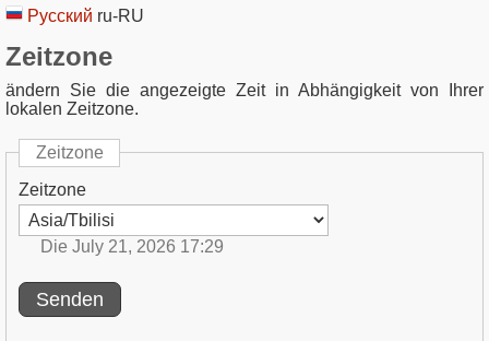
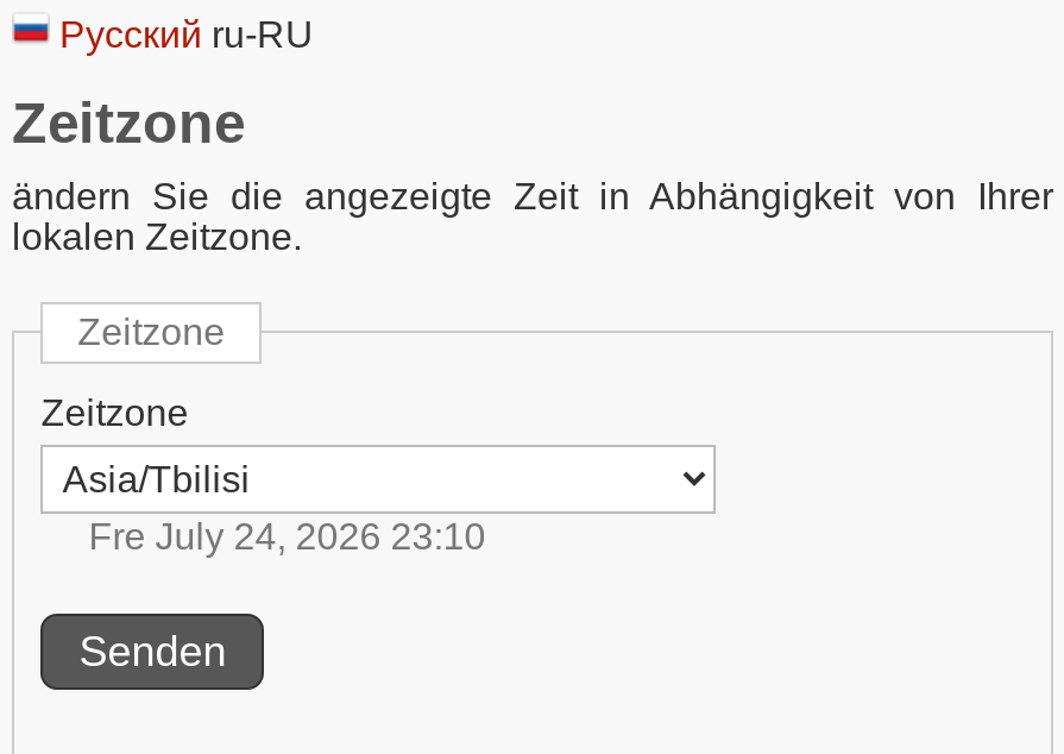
[41,237,224,256] Die July 21, 2026 17:29 -> [88,516,486,556] Fre July 24, 2026 23:10

